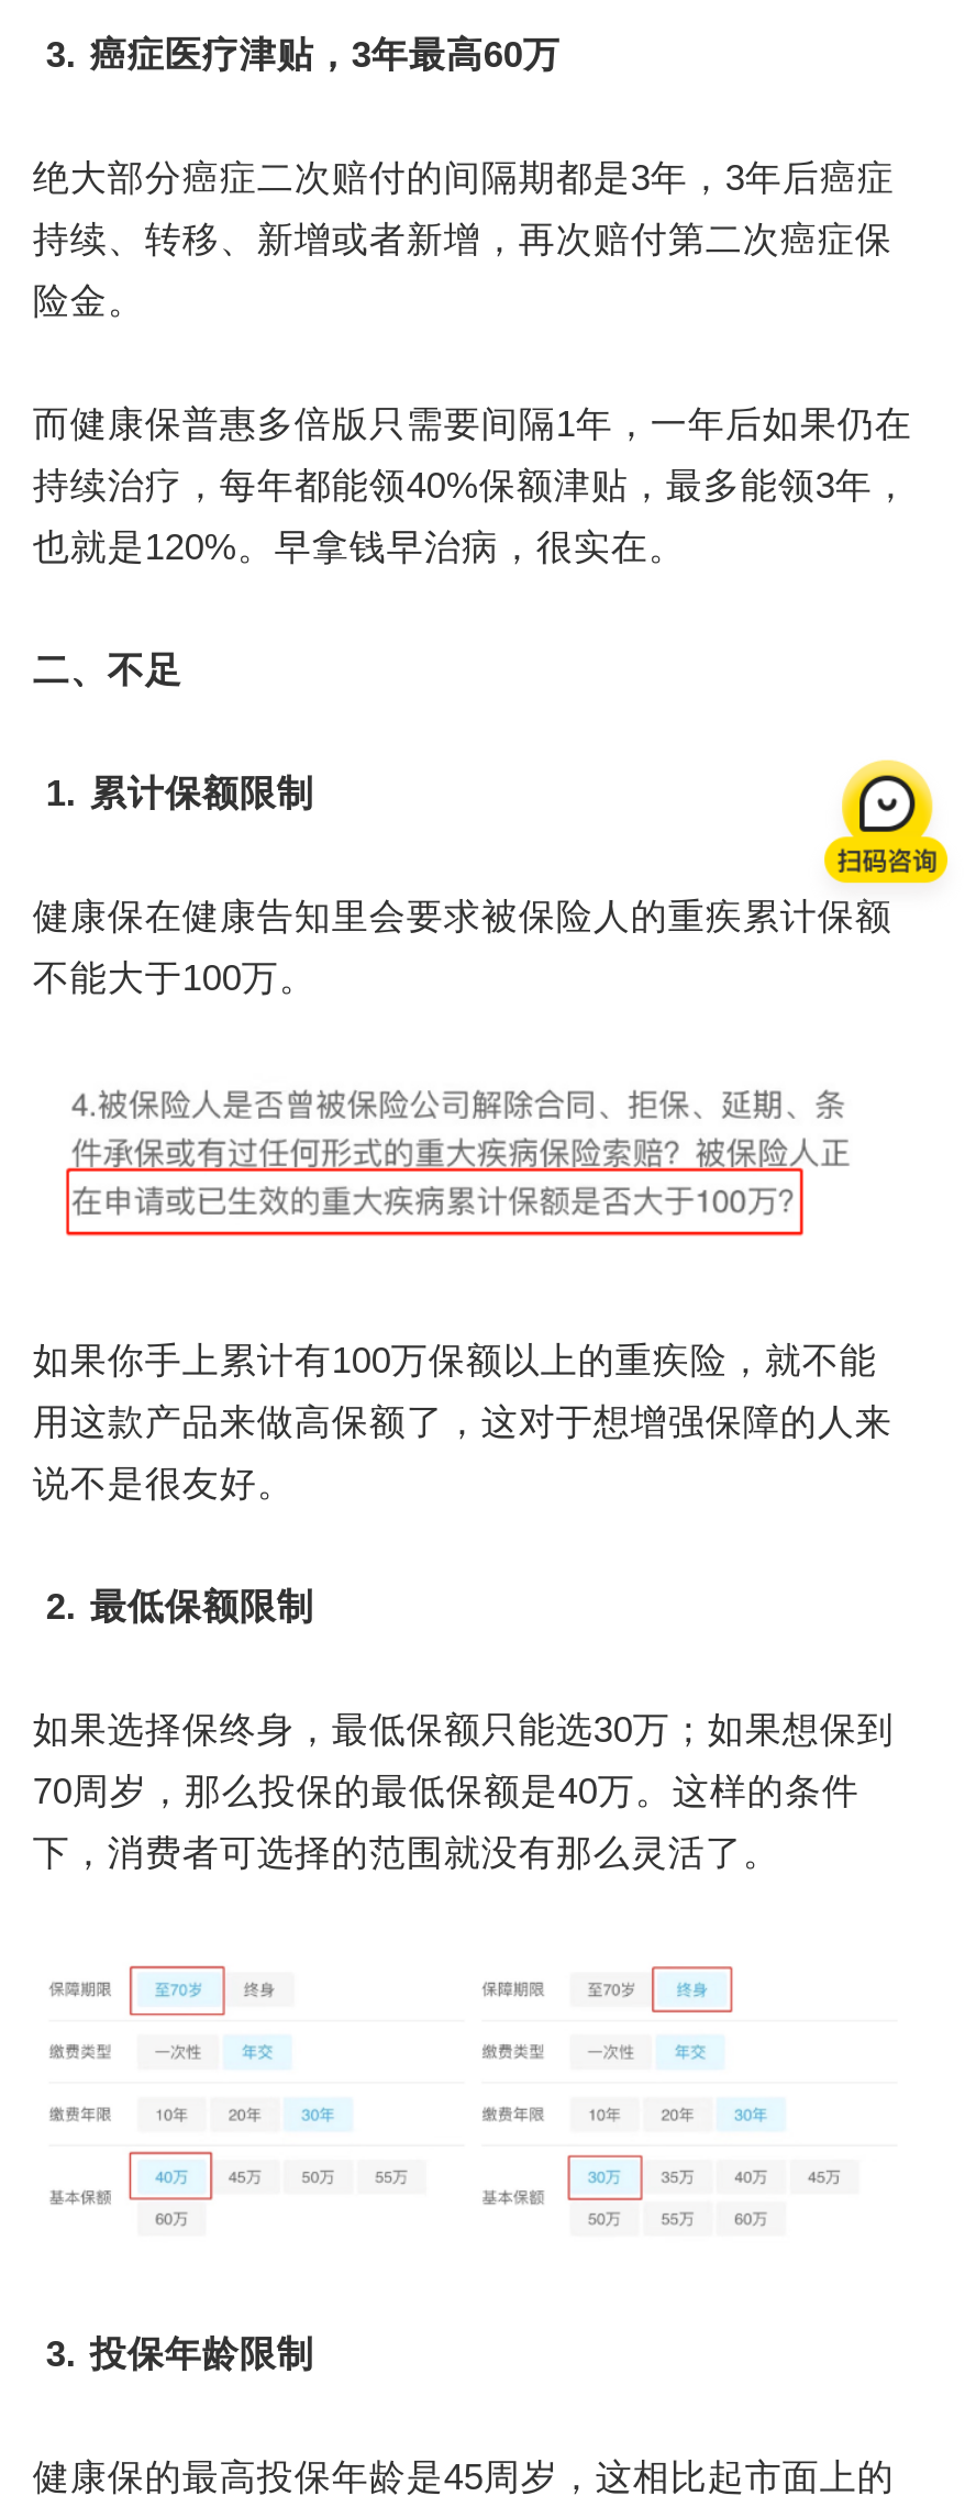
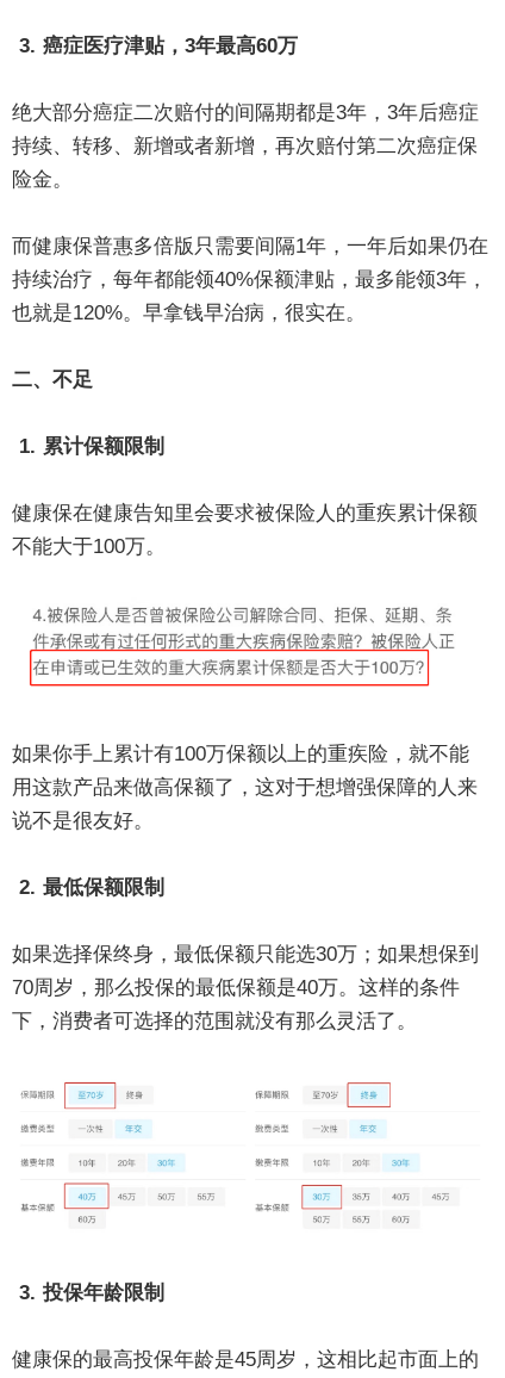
[822,757,952,887] [image] -> none

